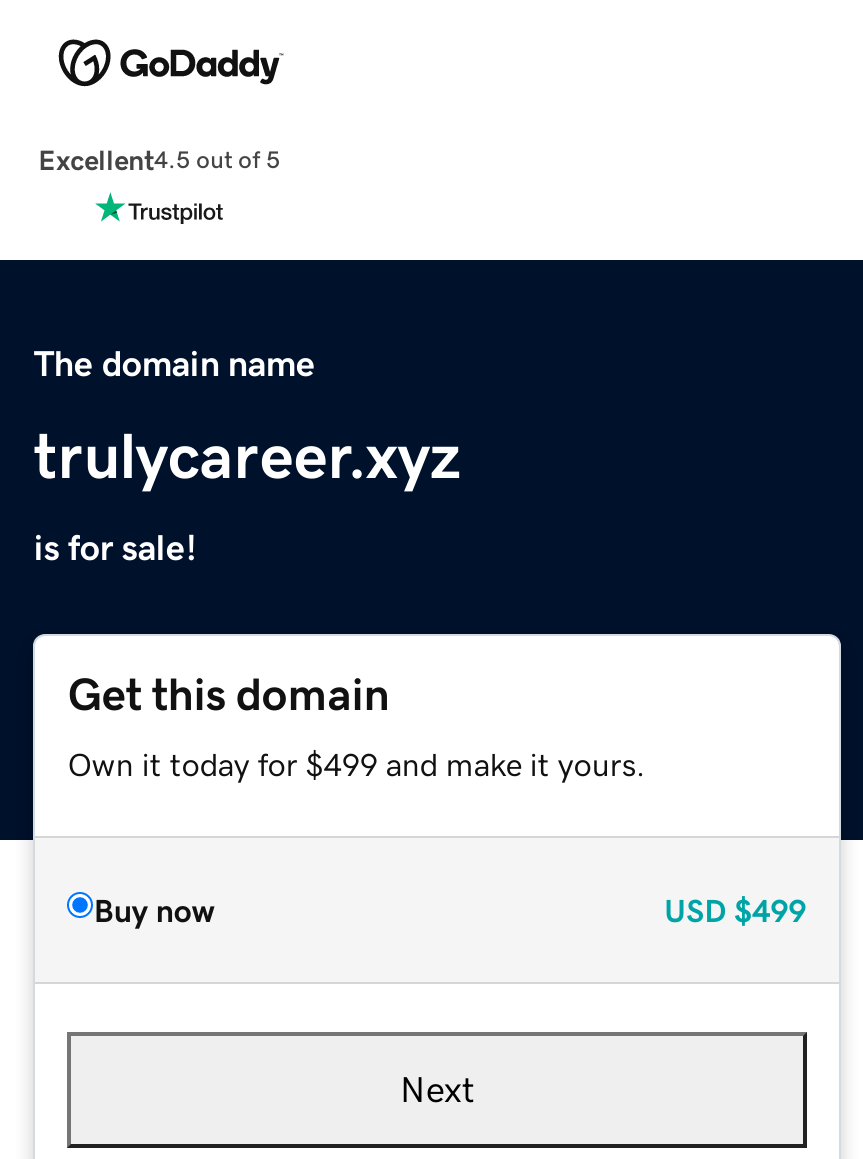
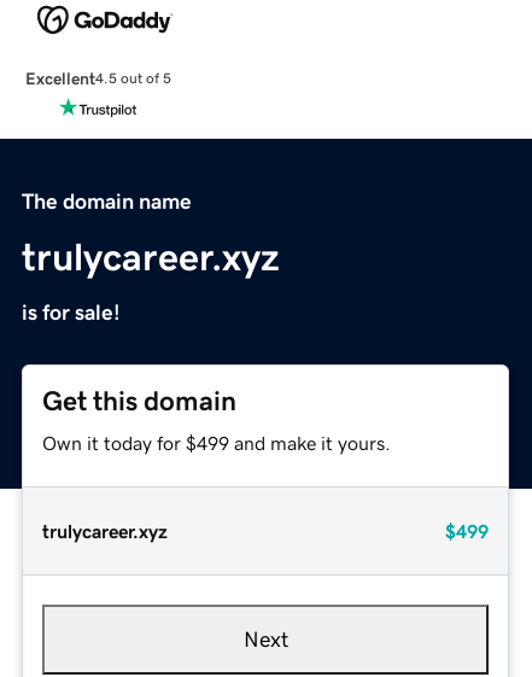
[94,893,806,925] Buy now | USD $499 -> [43,521,488,540] trulycareer.xyz | $499

